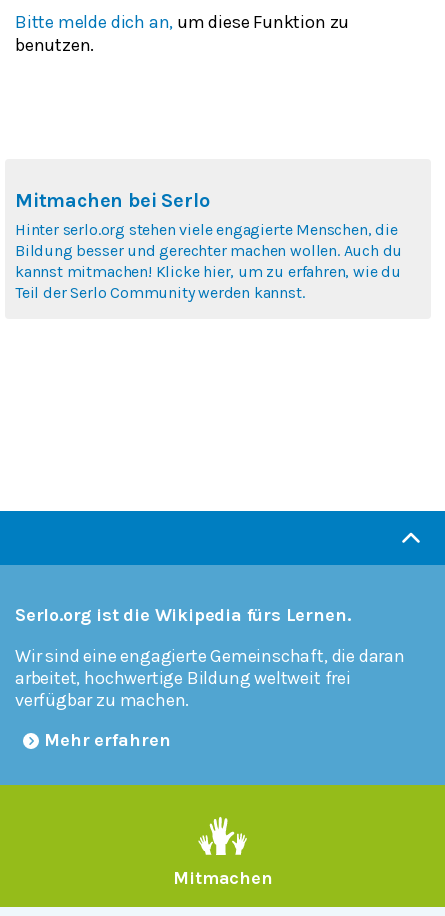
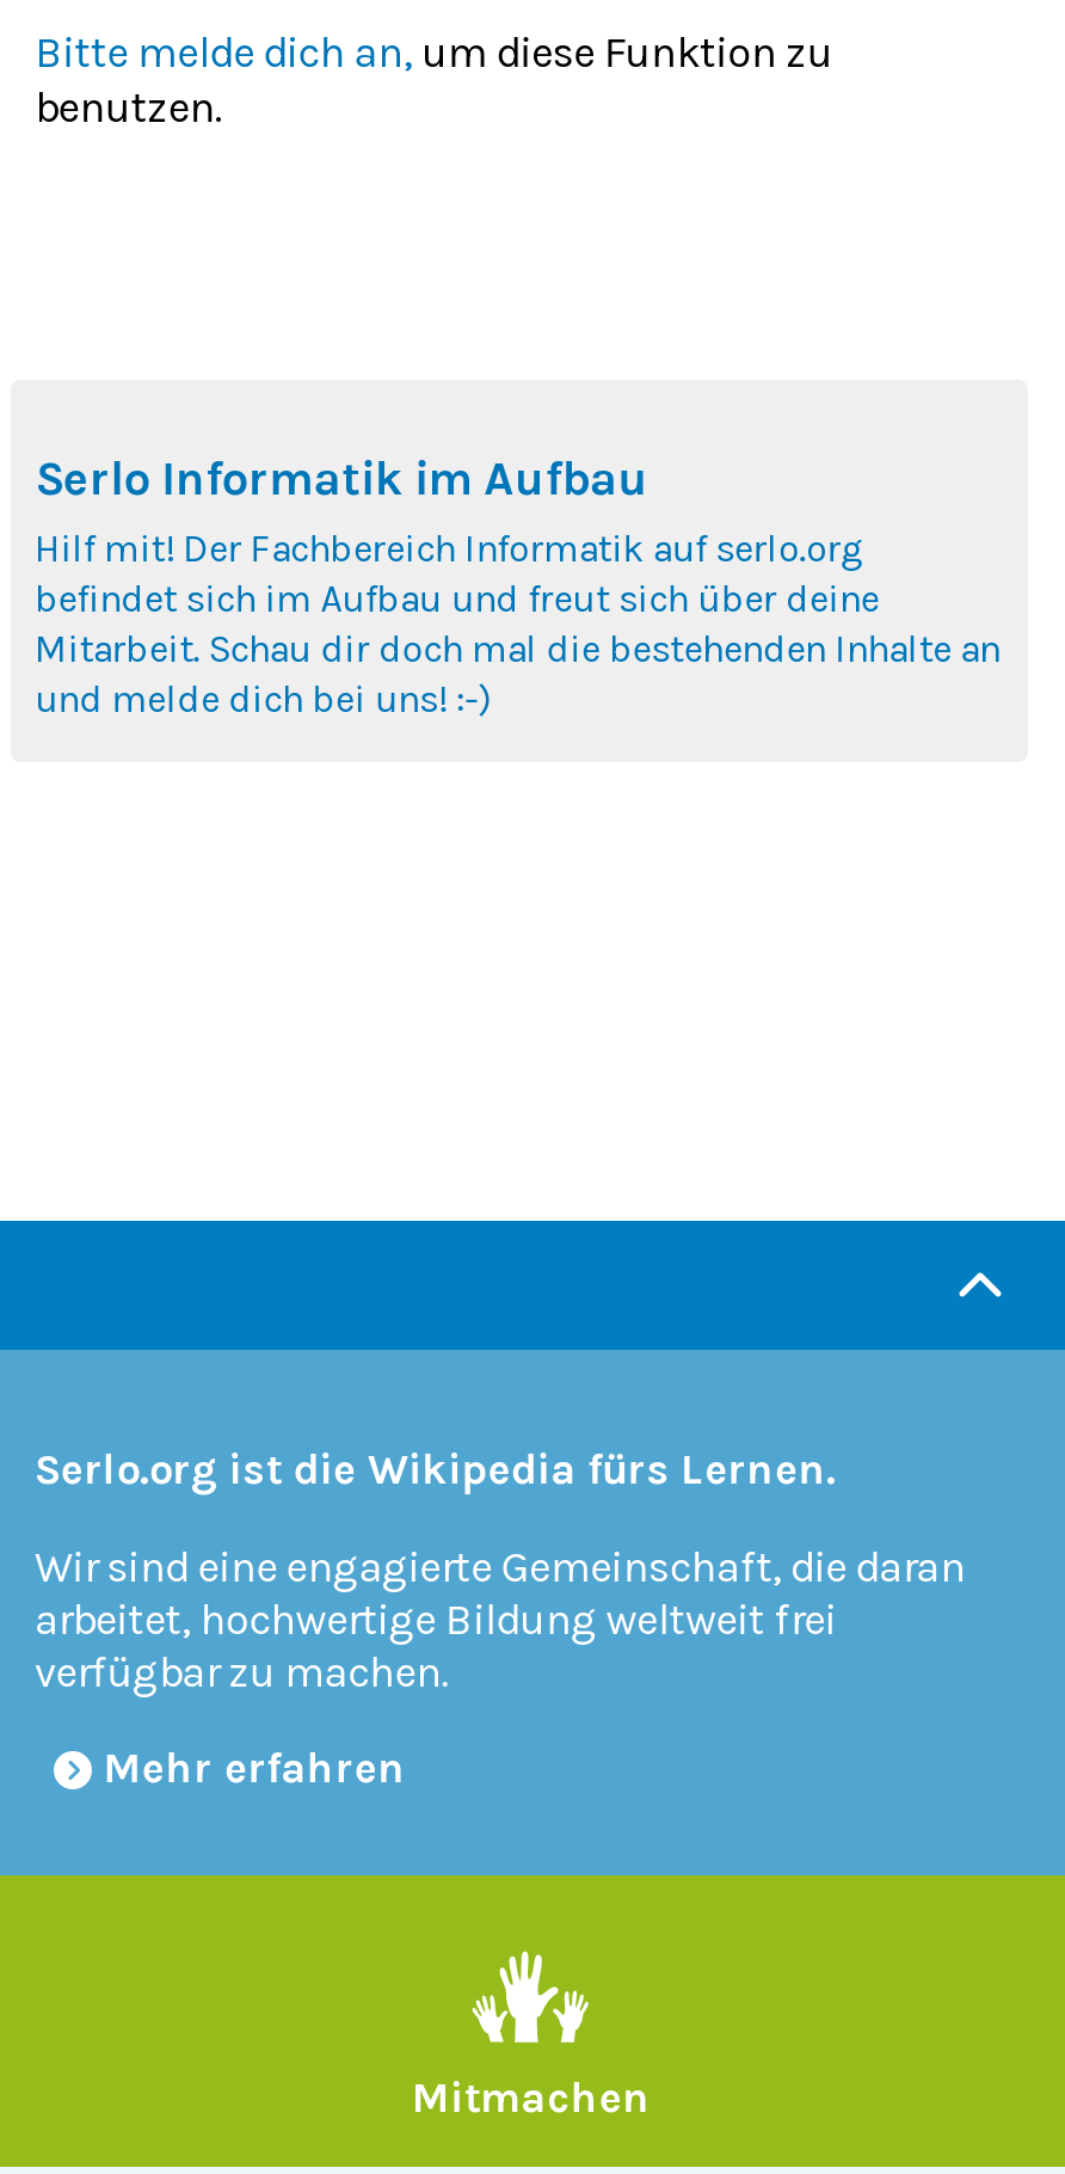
[15,189,402,302] Mitmachen bei Serlo | Hinter serlo.org stehen viele engagierte Menschen, die | Bildung besser und gerechter machen wollen. Auch du | kannst mitmachen! Klicke hier, um zu erfahren, wie du | Teil der Serlo Community werden kannst. -> [35,452,1000,722] Serlo Informatik im Aufbau | Hilf mit! Der Fachbereich Informatik auf serlo.org | befindet sich im Aufbau und freut sich über deine | Mitarbeit. Schau dir doch mal die bestehenden Inhalte an | und melde dich bei uns! :-)

